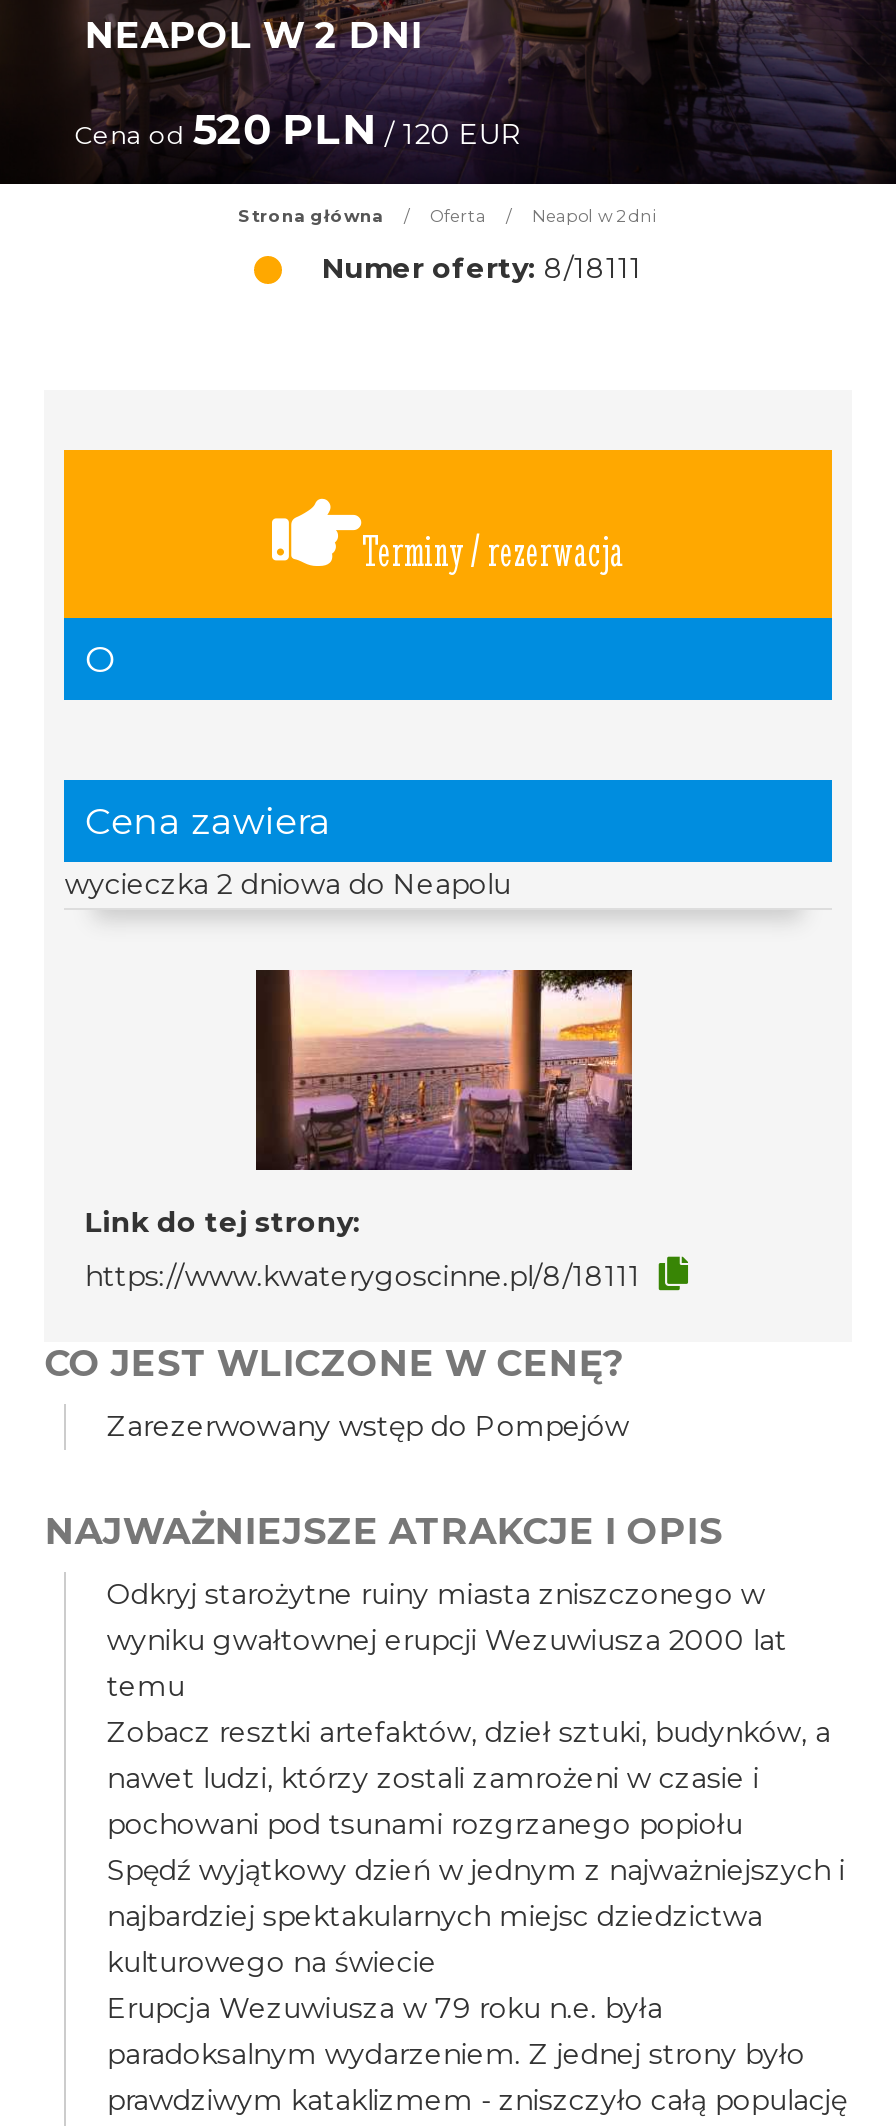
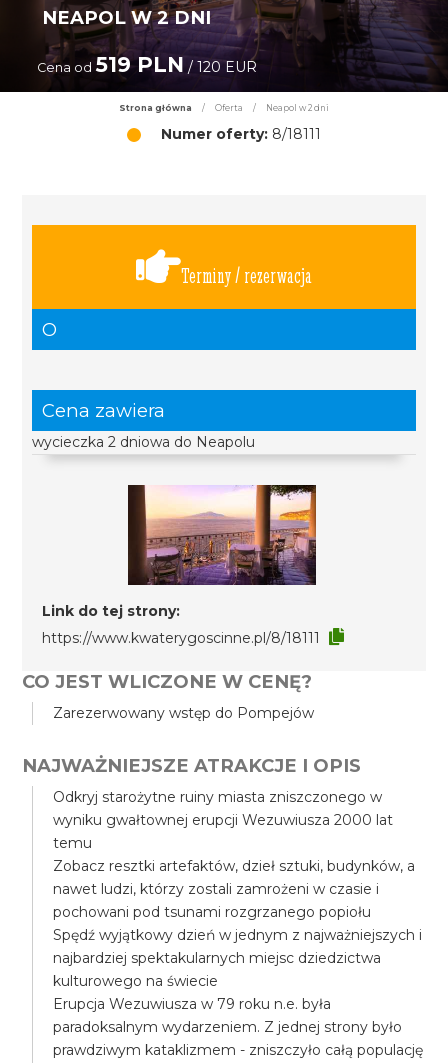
[75,104,523,154] Cena od 520 PLN / 120 EUR -> [37,52,257,77] Cena od 519 PLN / 120 EUR

